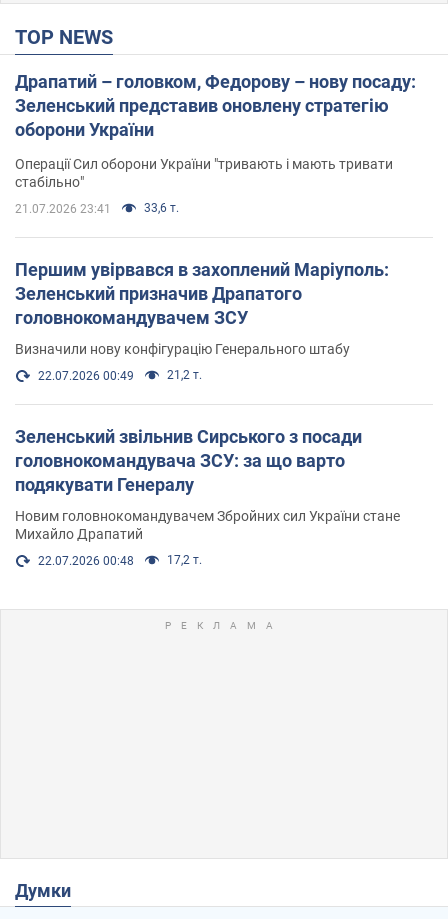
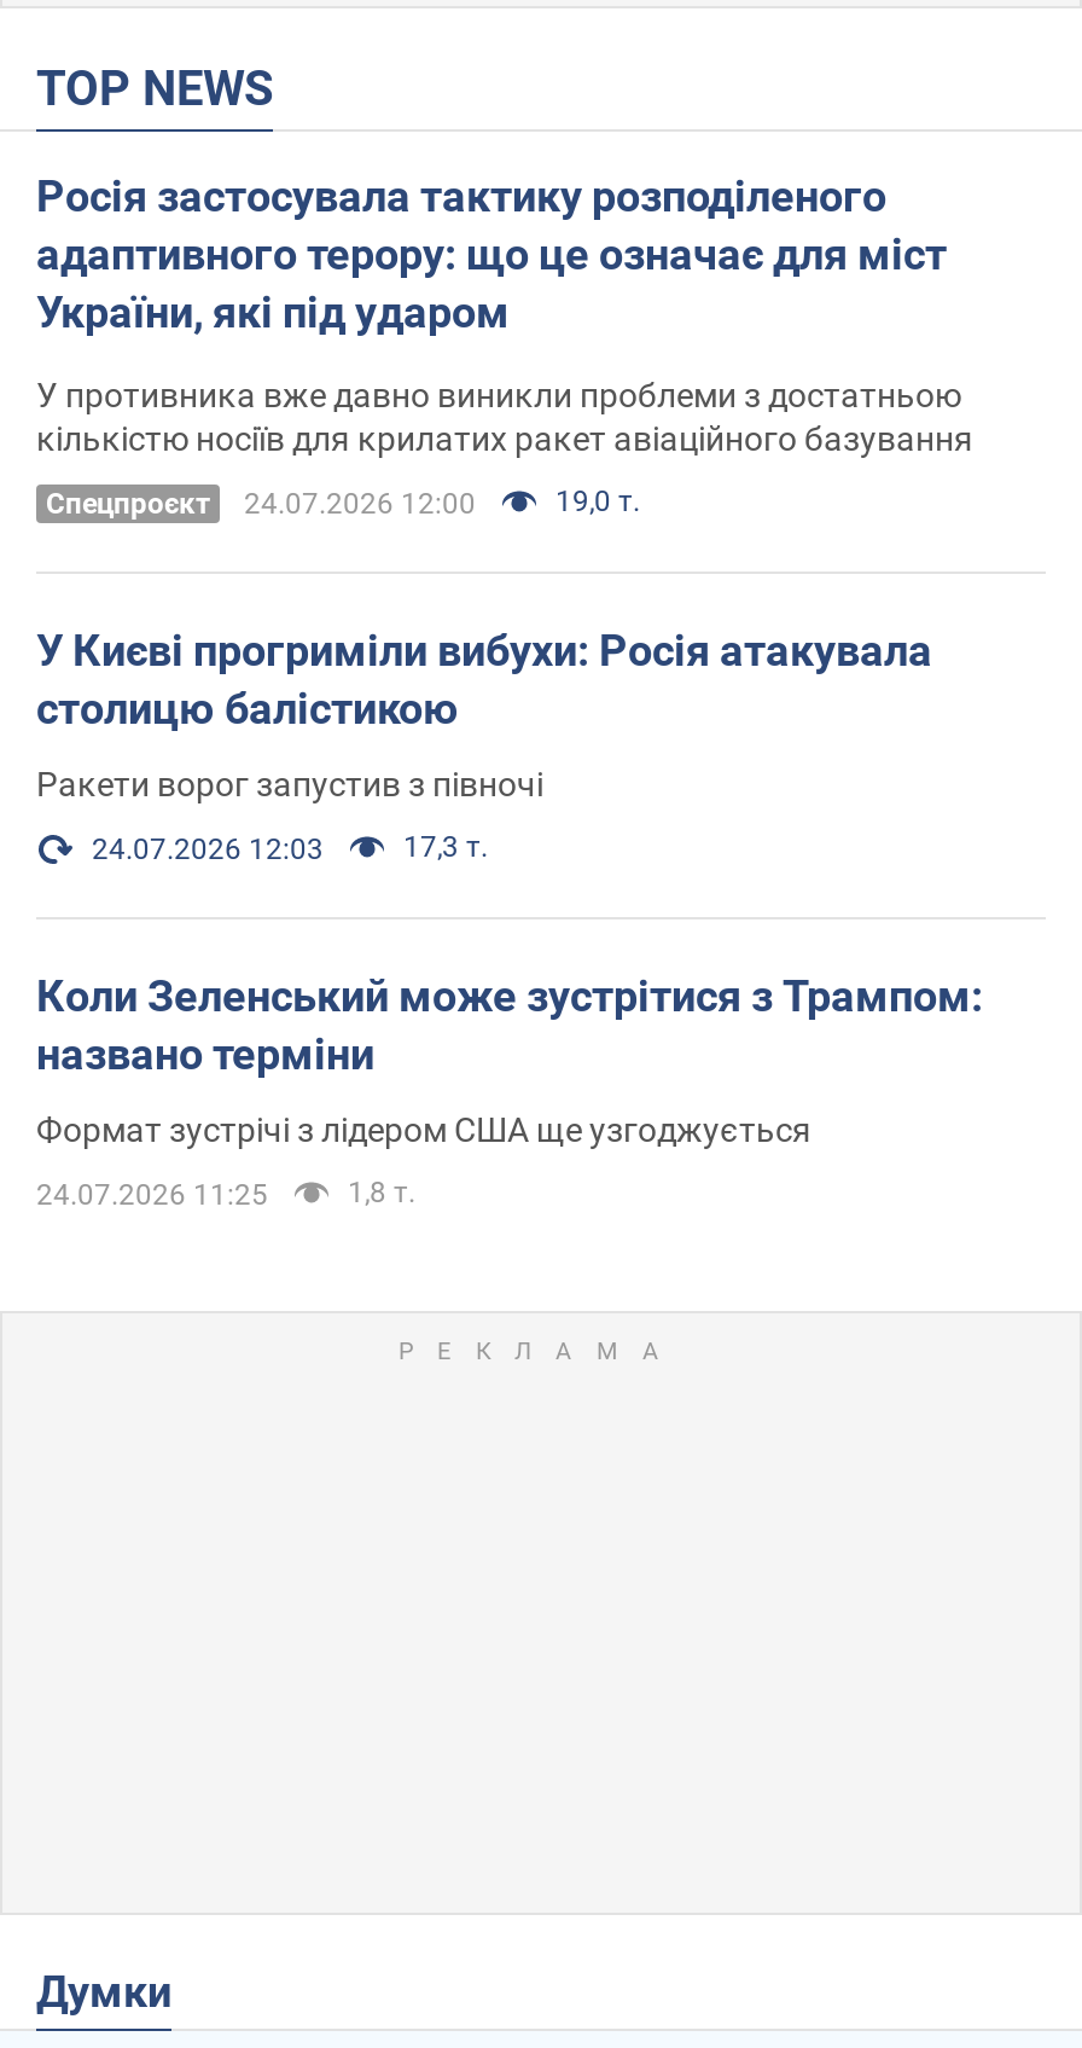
[15,71,416,140] Драпатий – головком, Федорову – нову посаду: | Зеленський представив оновлену стратегію | оборони України -> [36,170,947,336] Росія застосувала тактику розподіленого | адаптивного терору: що це означає для міст | України, які під ударом
[15,156,393,190] Операції Сил оборони України "тривають і мають тривати | стабільно" -> [36,375,973,457] У противника вже давно виникли проблеми з достатньою | кількістю носіїв для крилатих ракет авіаційного базування
[15,201,179,216] 21.07.2026 23:41 | 33,6 т. -> [46,484,640,520] Cпецпроєкт | 24.07.2026 12:00 | 19,0 т.
[15,259,389,328] Першим увірвався в захоплений Маріуполь: | Зеленський призначив Драпатого | головнокомандувачем ЗСУ -> [36,624,932,733] У Києві прогриміли вибухи: Росія атакувала | столицю балістикою
[15,341,350,357] Визначили нову конфігурацію Генерального штабу -> [36,764,543,803] Ракети ворог запустив з півночі
[38,368,202,383] 22.07.2026 00:49 | 21,2 т. -> [92,829,488,866] 24.07.2026 12:03 | 17,3 т.
[15,426,362,495] Зеленський звільнив Сирського з посади | головнокомандувача ЗСУ: за що варто | подякувати Генералу -> [36,970,983,1078] Коли Зеленський може зустрітися з Трампом: | названо терміни
[15,508,400,542] Новим головнокомандувачем Збройних сил України стане | Михайло Драпатий -> [36,1110,812,1148] Формат зустрічі з лідером США ще узгоджується
[38,553,202,568] 22.07.2026 00:48 | 17,2 т. -> [36,1175,415,1211] 24.07.2026 11:25 | 1,8 т.

